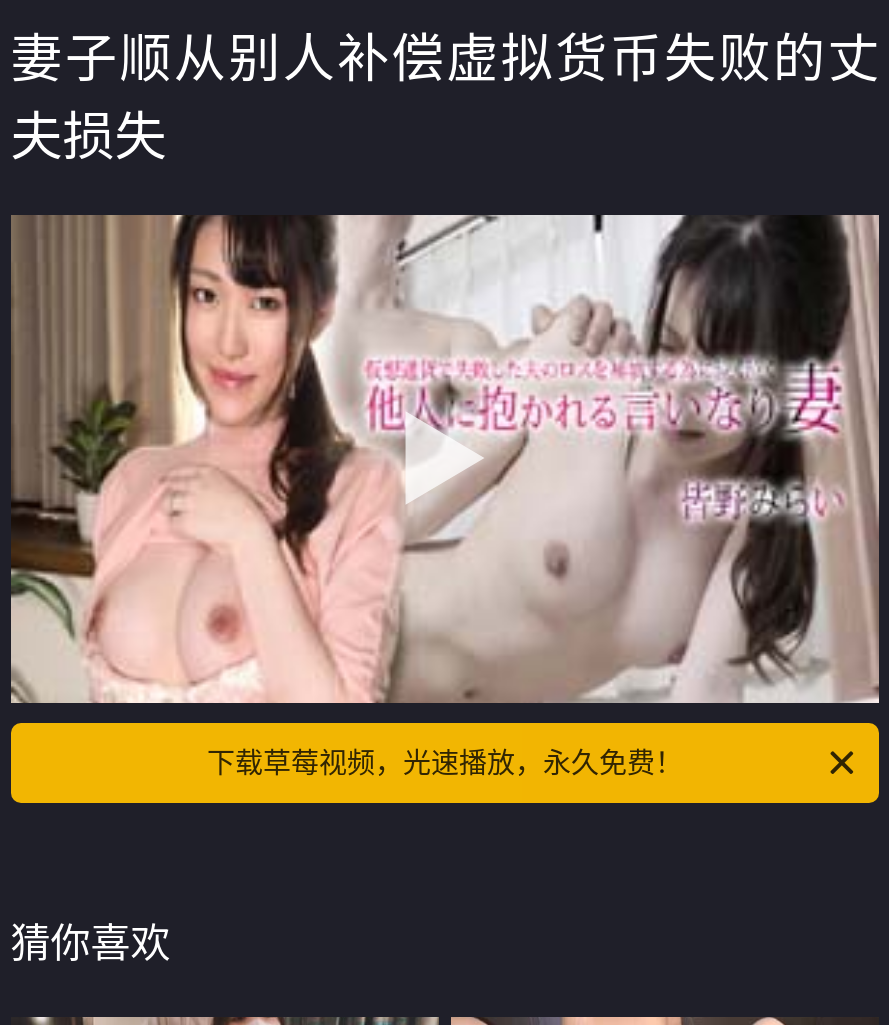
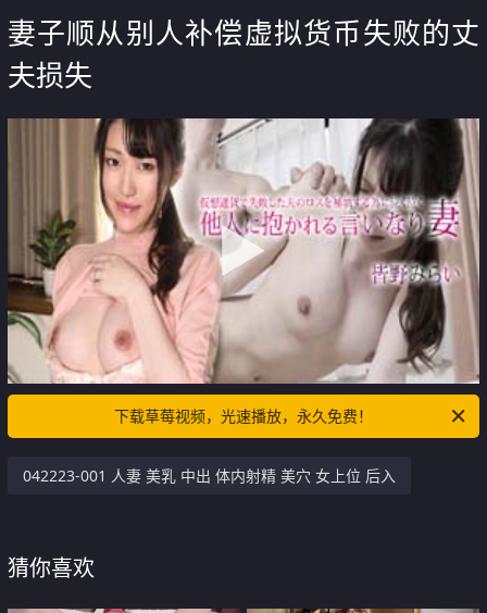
none -> [23,465,395,486] 042223-001 人妻 美乳 中出 体内射精 美穴 女上位 后入

